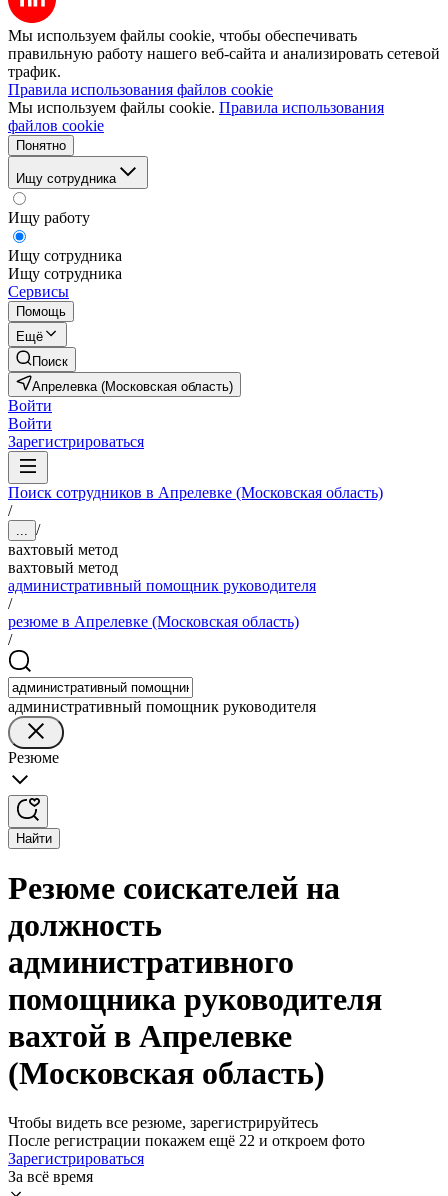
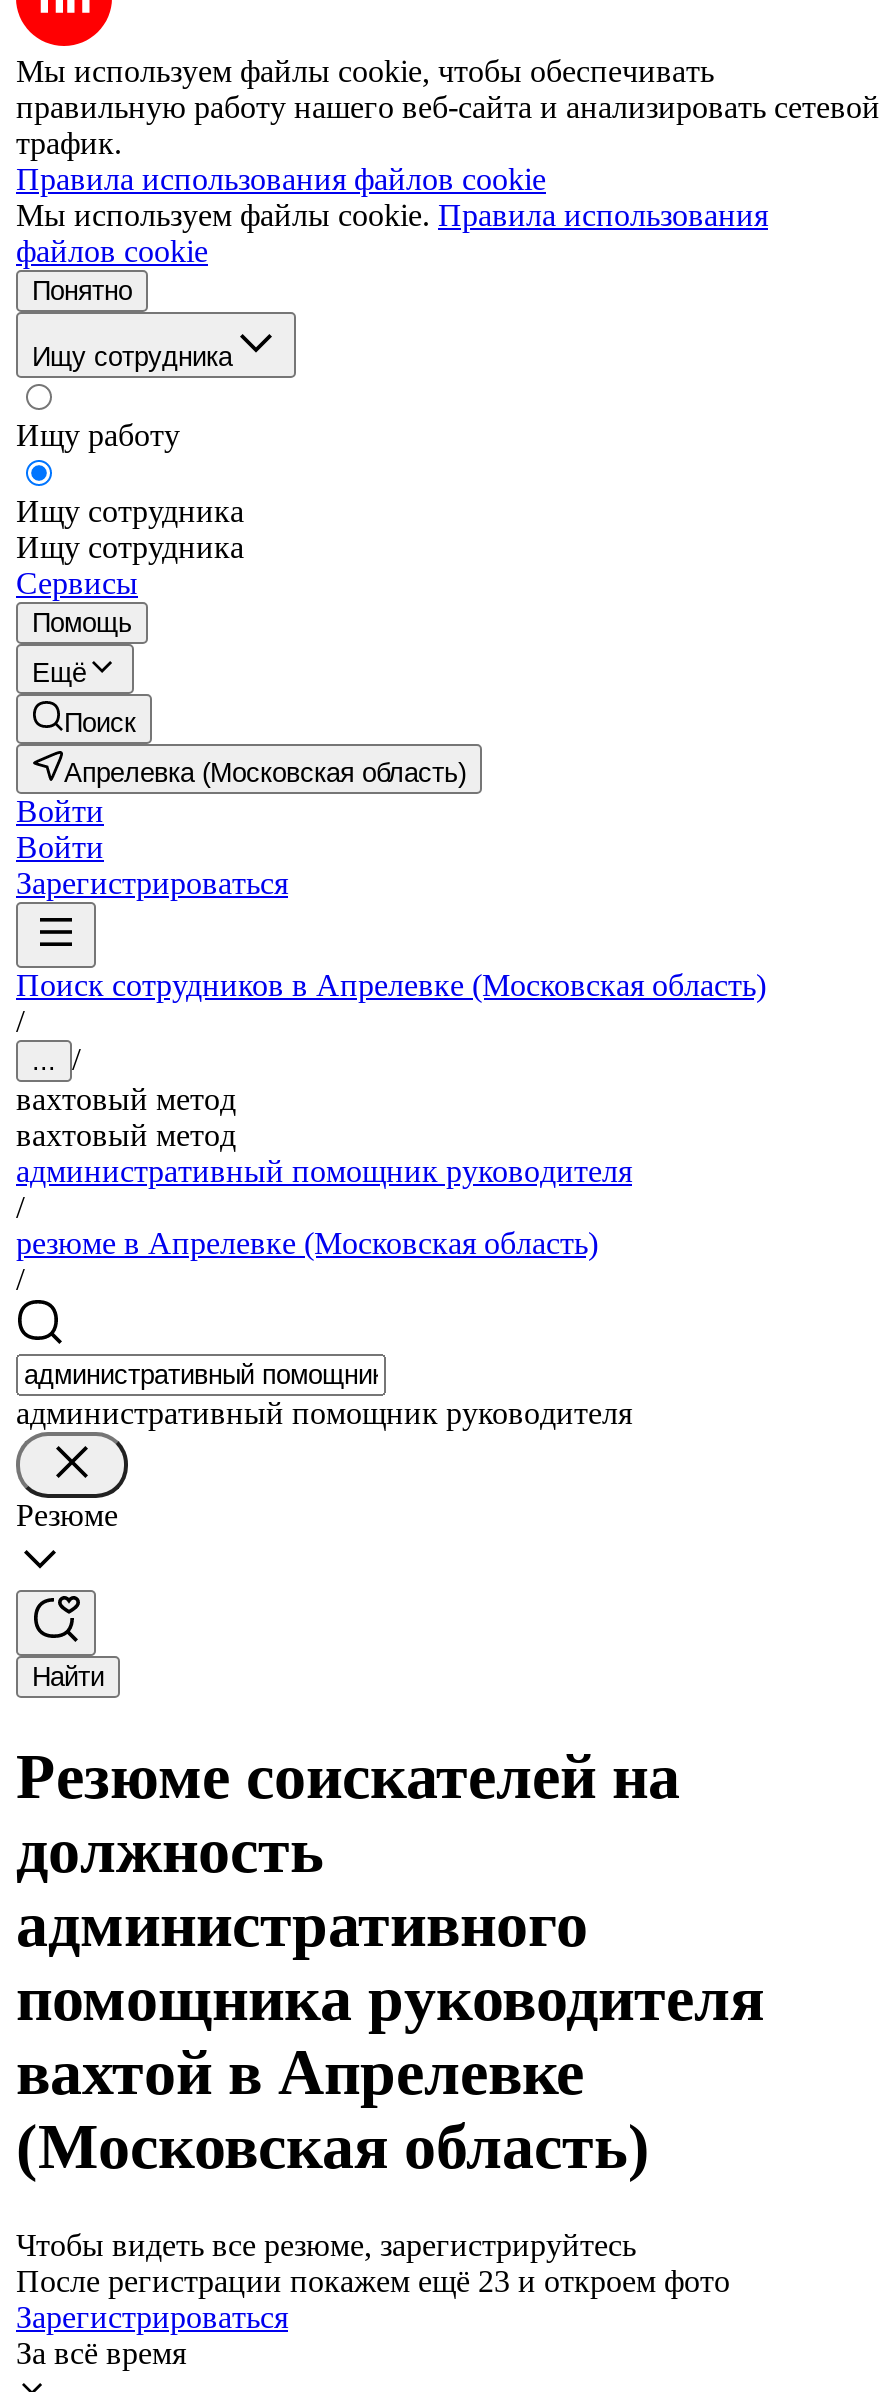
[8,1132,365,1149] После регистрации покажем ещё 22 и откроем фото -> [16,2264,730,2298] После регистрации покажем ещё 23 и откроем фото

